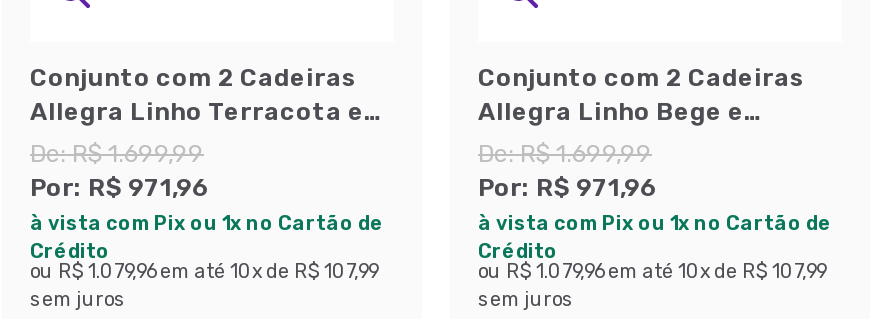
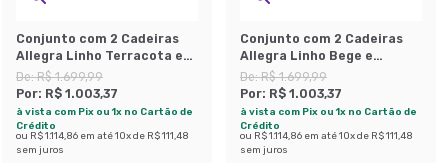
[30,173,210,201] Por: R$ 971,96 -> [16,86,118,100] Por: R$ 1.003,37
[478,173,658,201] Por: R$ 971,96 -> [240,86,342,100] Por: R$ 1.003,37
[30,260,378,282] ou R$ 1.079,96 em até 10 x de R$ 107,99 -> [16,130,189,141] ou R$ 1.114,86 em até 10 x de R$ 111,48
[478,260,826,282] ou R$ 1.079,96 em até 10 x de R$ 107,99 -> [240,130,413,141] ou R$ 1.114,86 em até 10 x de R$ 111,48

